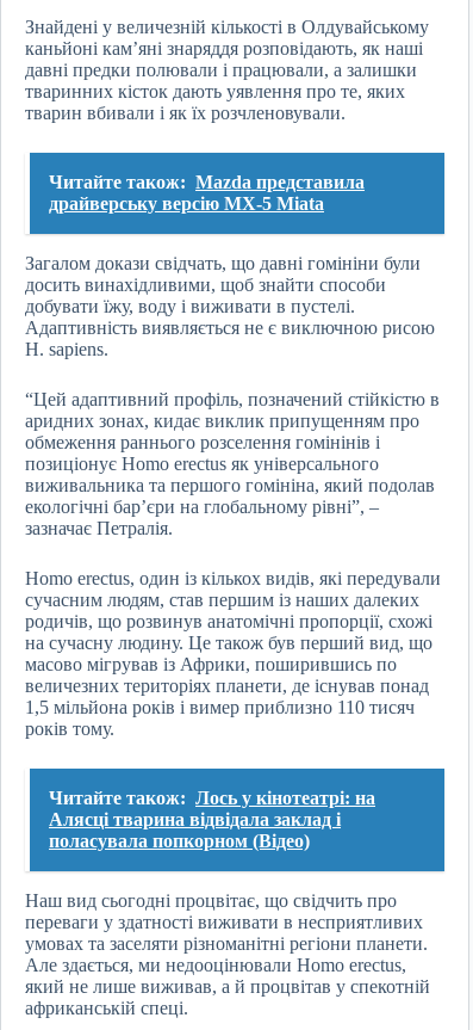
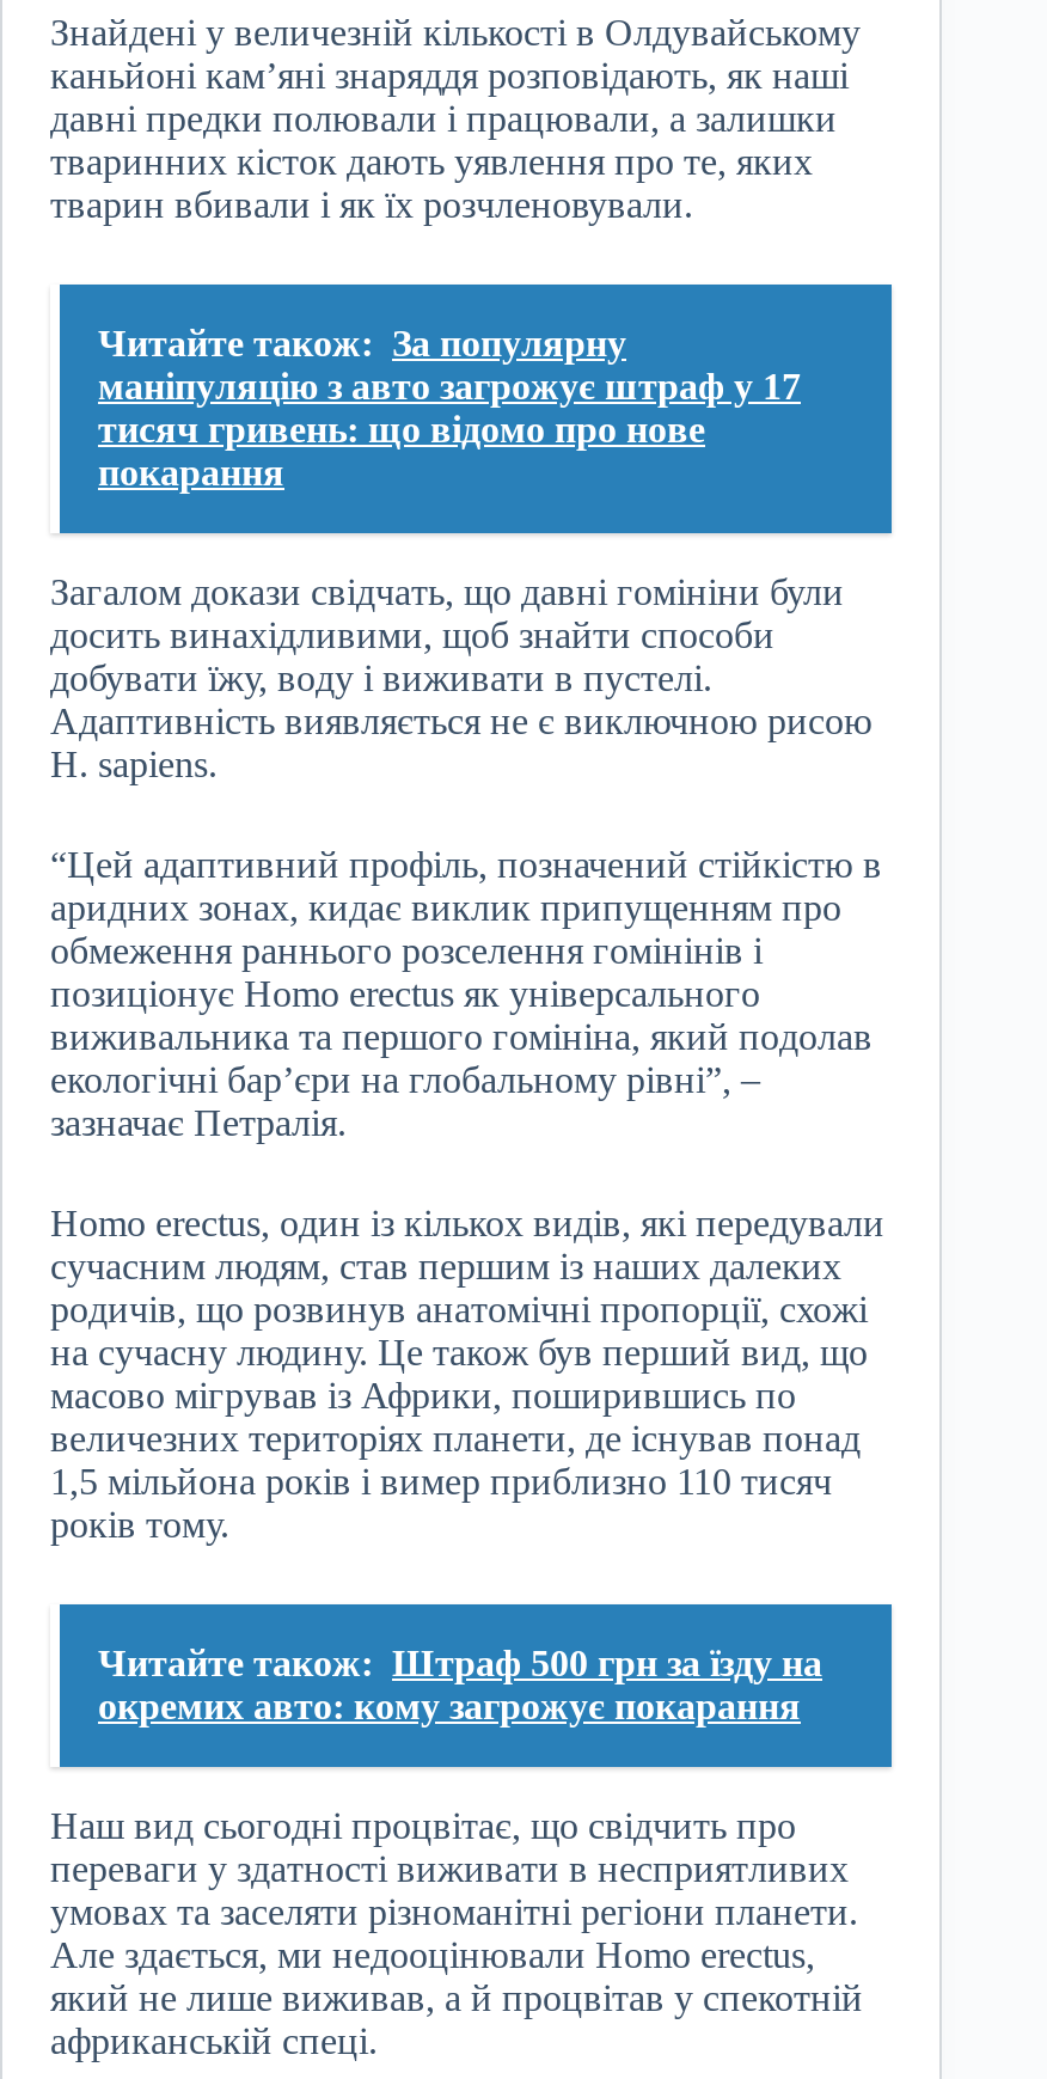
[49,172,365,214] Читайте також: Mazda представила | драйверську версію MX-5 Miata -> [98,323,801,493] Читайте також: За популярну | маніпуляцію з авто загрожує штраф у 17 | тисяч гривень: що відомо про нове | покарання
moved [25,253,441,739] -> [50,572,884,1545]: Загалом докази свідчать, що давні гомініни були | досить винахідливими, щоб знайти способи | добувати їжу, воду і виживати в пустелі. | ... | 1,5 мільйона років і вимер приблизно 110 тисяч | років тому.
[49,788,375,851] Читайте також: Лось у кінотеатрі: на | Алясці тварина відвідала заклад і | поласувала попкорном (Відео) -> [98,1643,822,1727] Читайте також: Штраф 500 грн за їзду на | окремих авто: кому загрожує покарання

